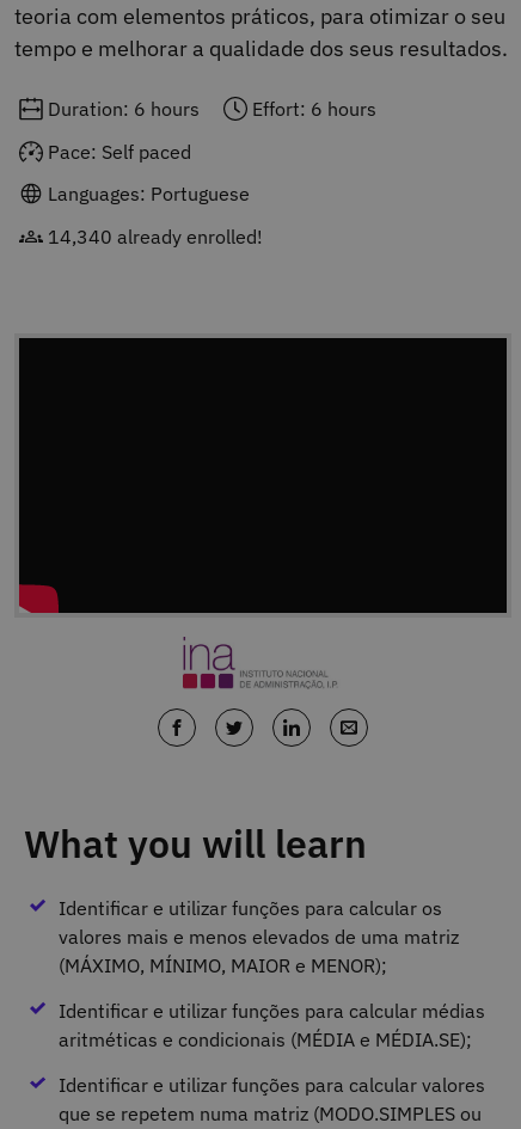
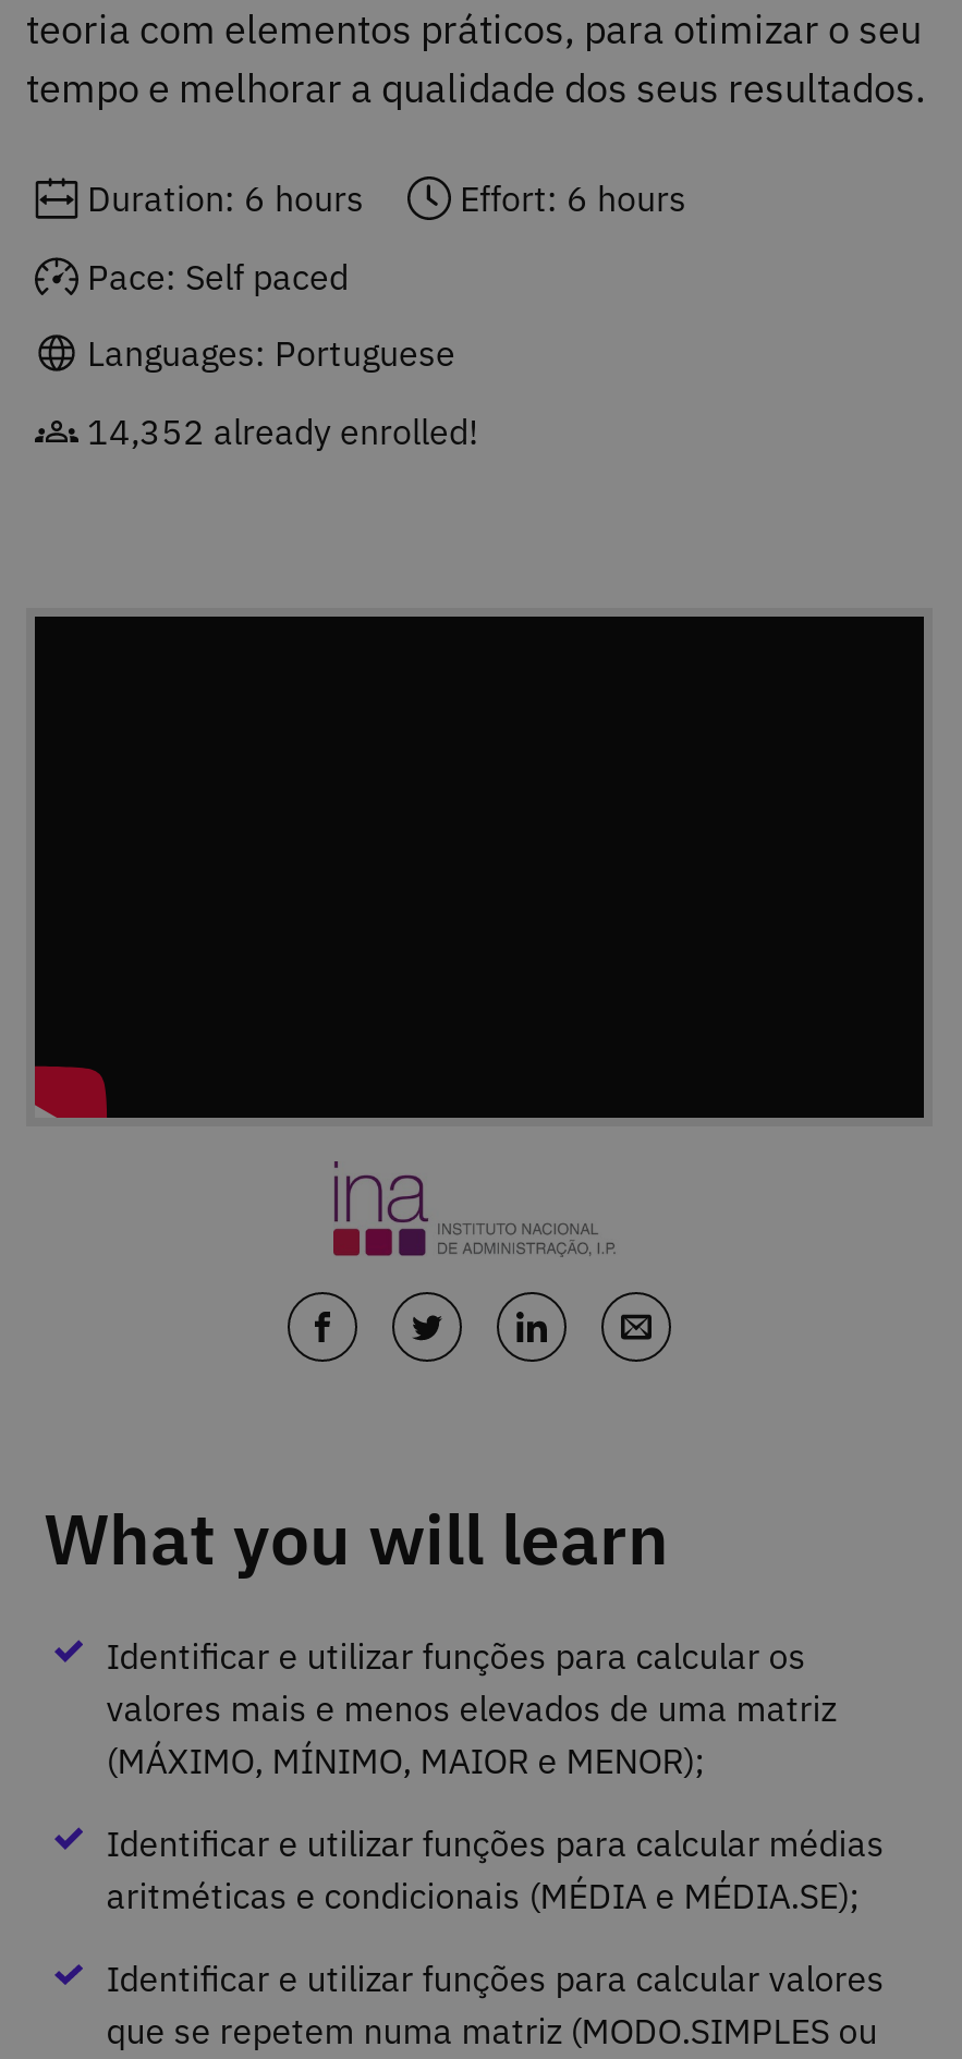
[48,224,263,248] 14,340 already enrolled! -> [87,409,479,453] 14,352 already enrolled!

